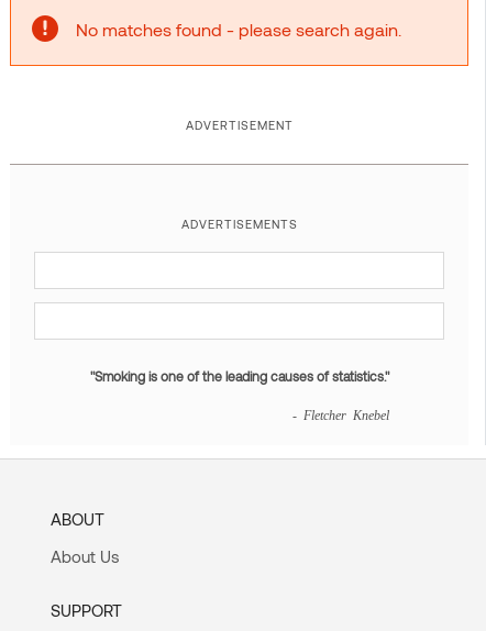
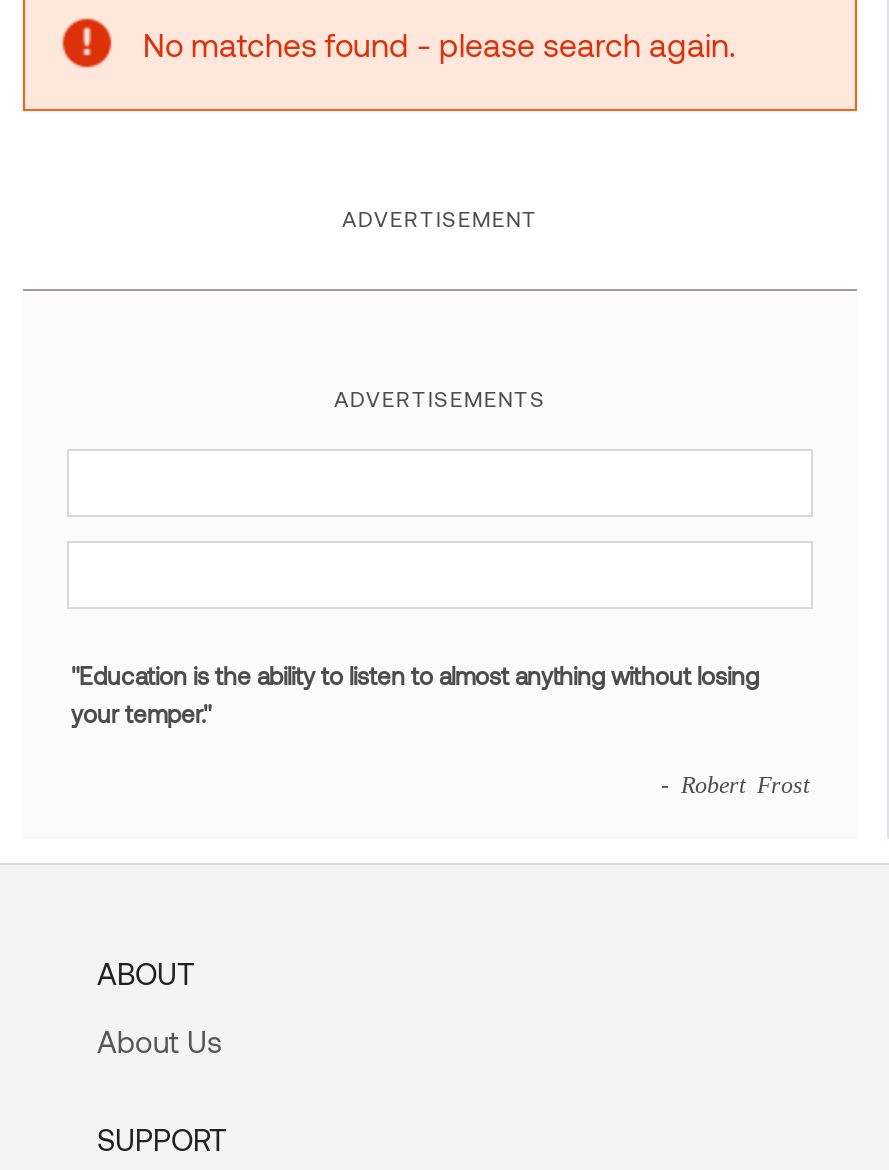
[90,369,389,384] "Smoking is one of the leading causes of statistics." -> [71,662,759,728] "Education is the ability to listen to almost anything without losing | your temper."
[292,408,389,421] - Fletcher Knebel -> [661,772,809,796] - Robert Frost

